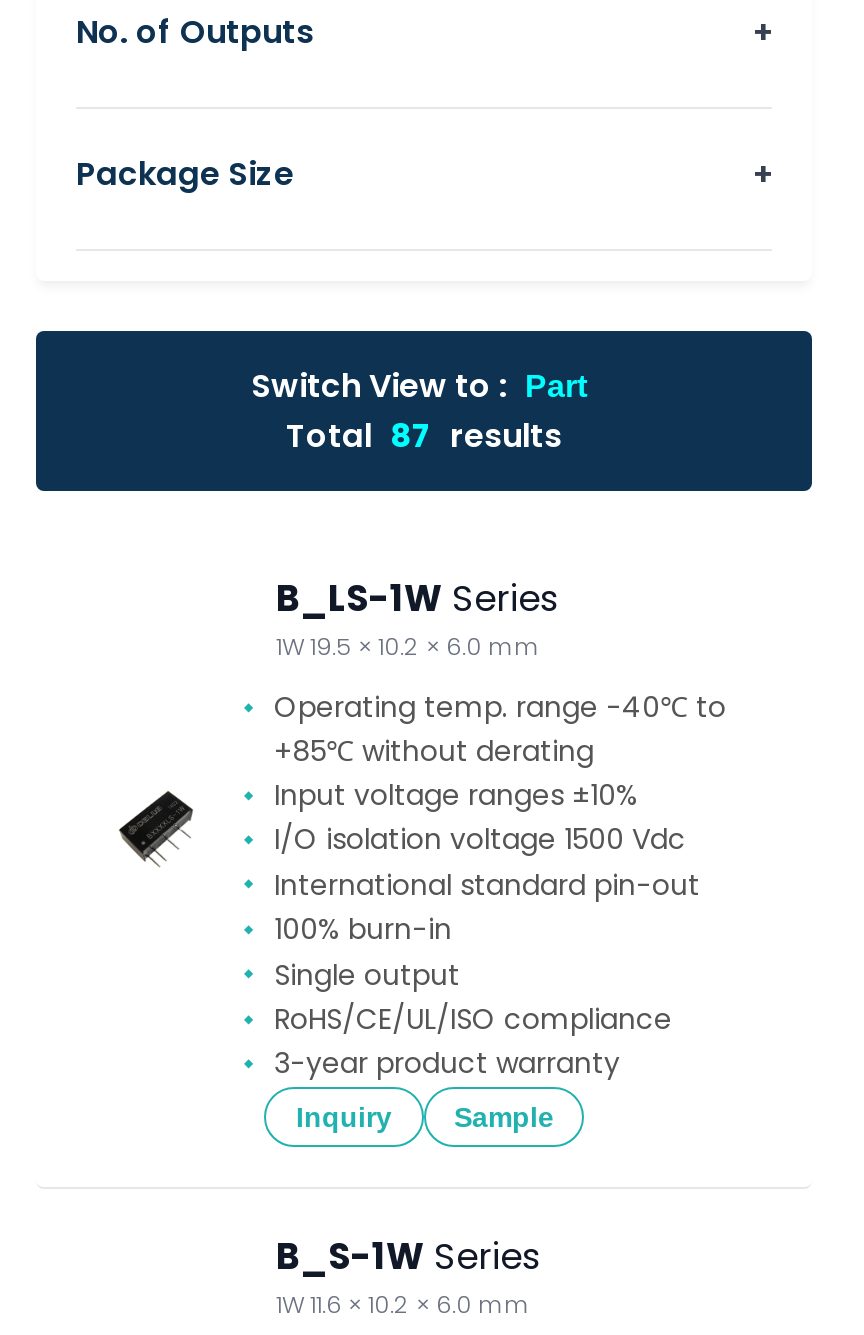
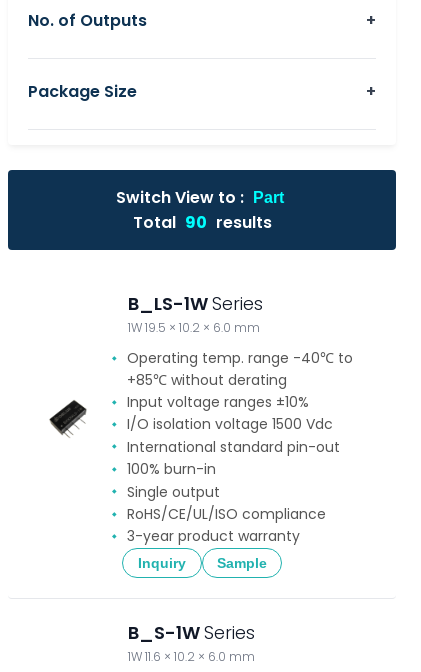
[286,413,562,459] Total 87 results -> [132,211,271,234] Total 90 results

